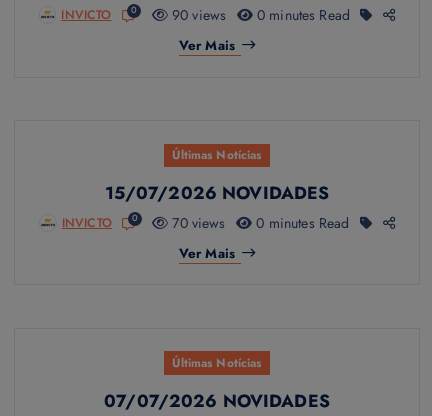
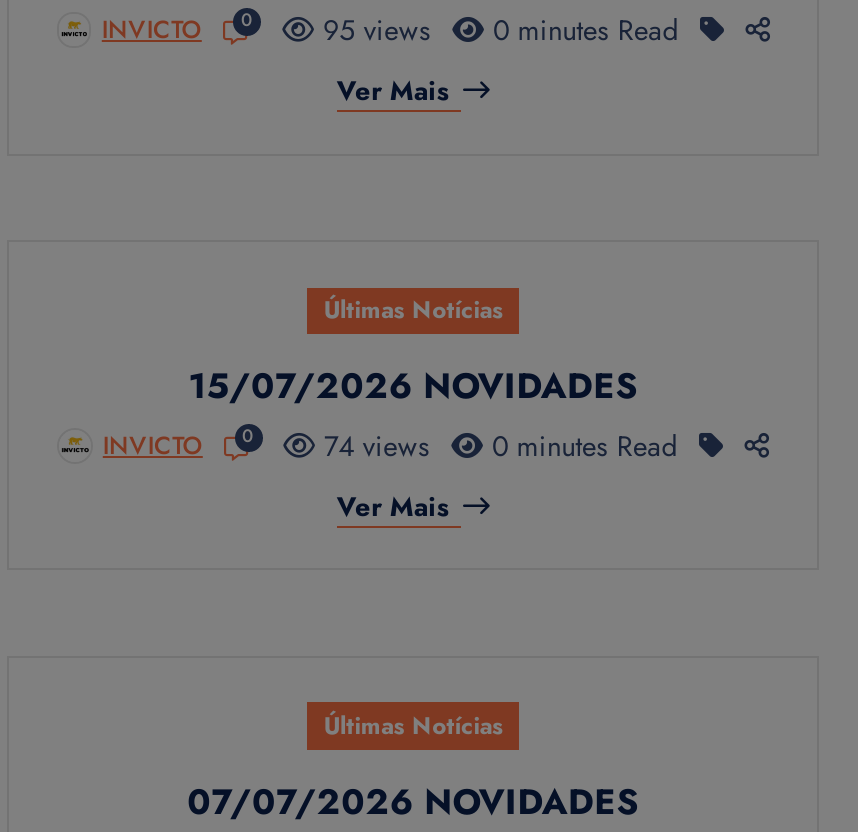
[168,5,350,25] 90 views 0 minutes Read -> [315,10,679,50] 95 views 0 minutes Read
[168,213,226,233] 70 views -> [316,425,430,465] 74 views

